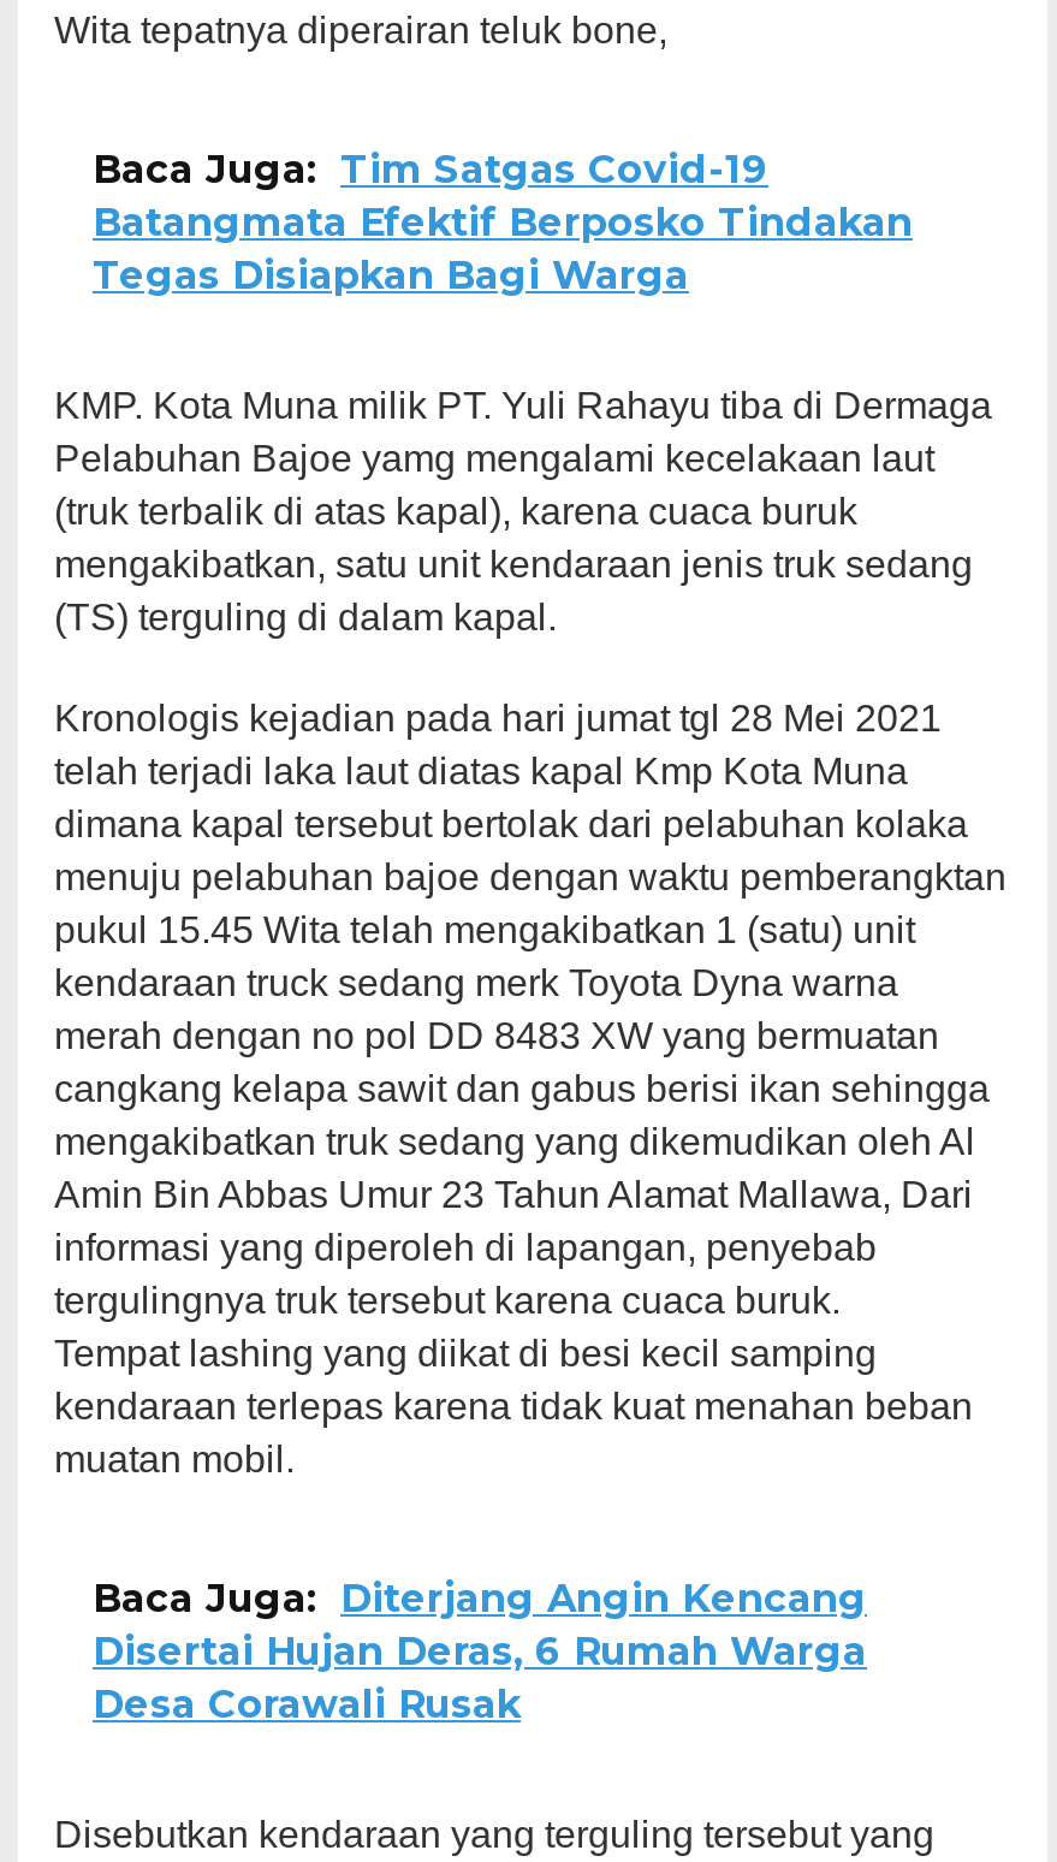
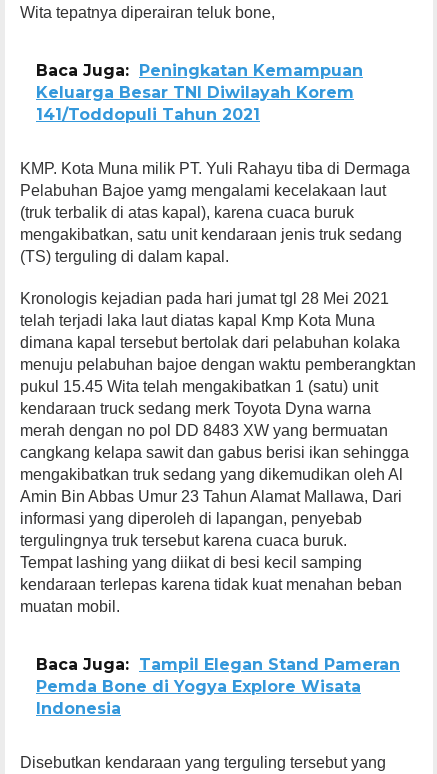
[93,146,913,297] Baca Juga: Tim Satgas Covid-19 | Batangmata Efektif Berposko Tindakan | Tegas Disiapkan Bagi Warga -> [36,60,363,123] Baca Juga: Peningkatan Kemampuan | Keluarga Besar TNI Diwilayah Korem | 141/Toddopuli Tahun 2021
[93,1575,867,1726] Baca Juga: Diterjang Angin Kencang | Disertai Hujan Deras, 6 Rumah Warga | Desa Corawali Rusak -> [36,654,400,717] Baca Juga: Tampil Elegan Stand Pameran | Pemda Bone di Yogya Explore Wisata | Indonesia

